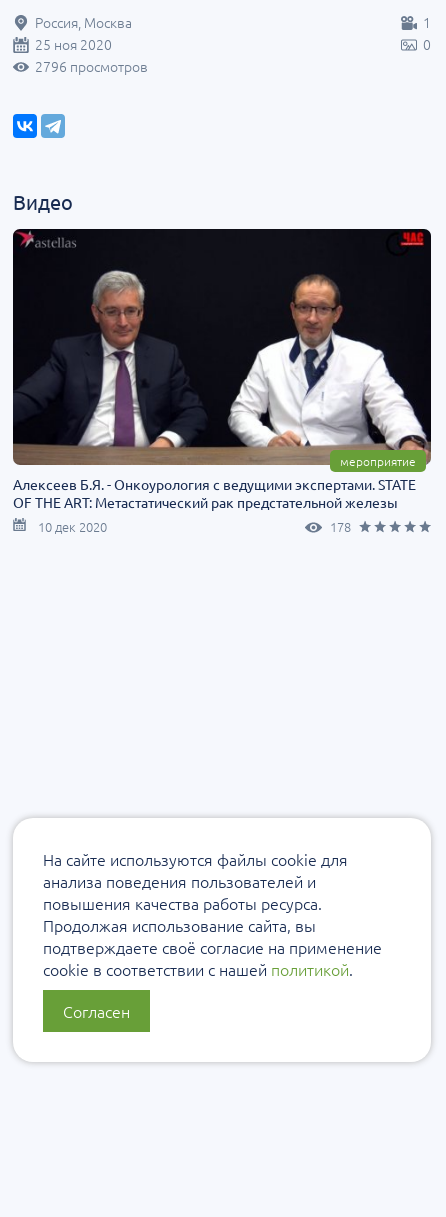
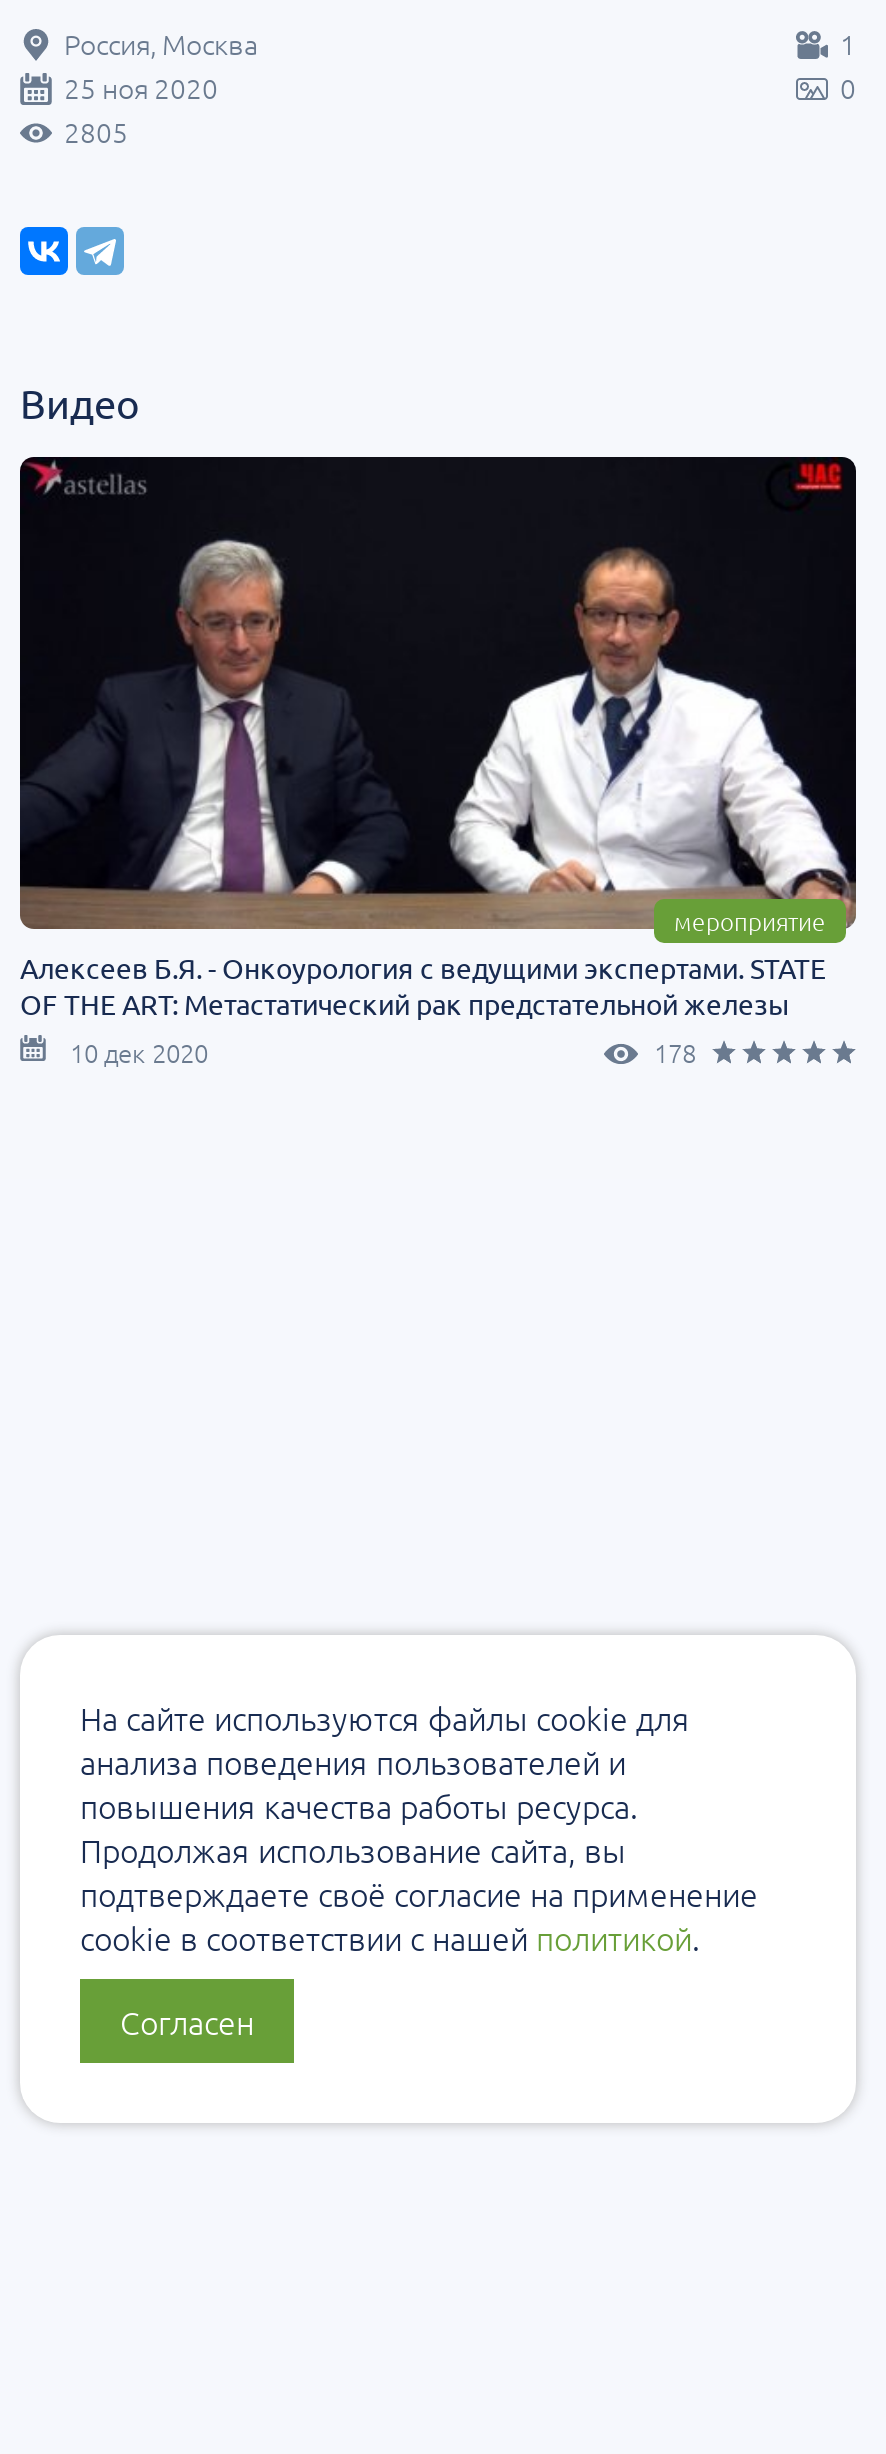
[32,56,148,76] 2796 просмотров -> [58,111,128,151] 2805

